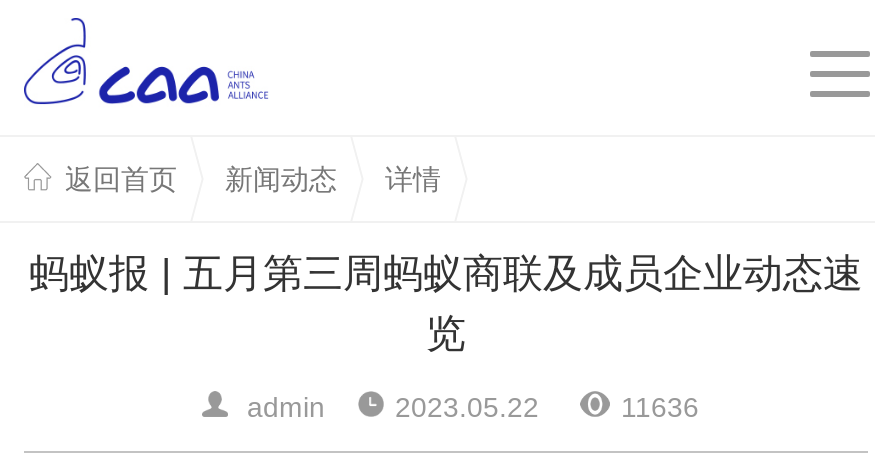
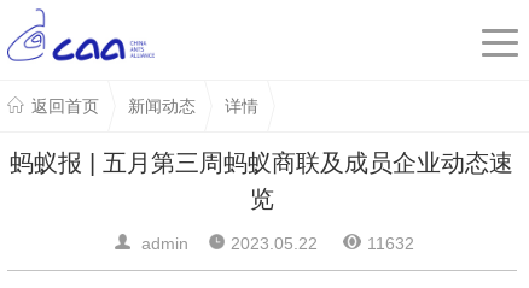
[239,391,699,423] admin 2023.05.22 11636 -> [137,234,415,253] admin 2023.05.22 11632

